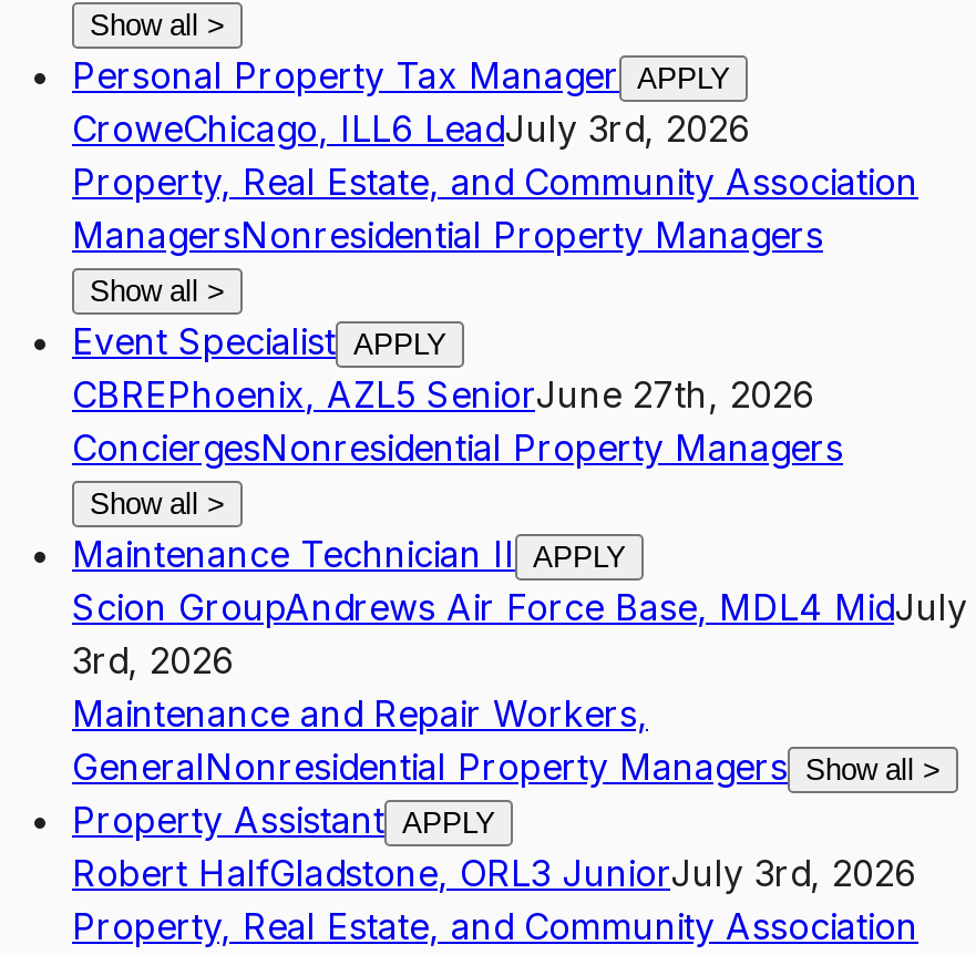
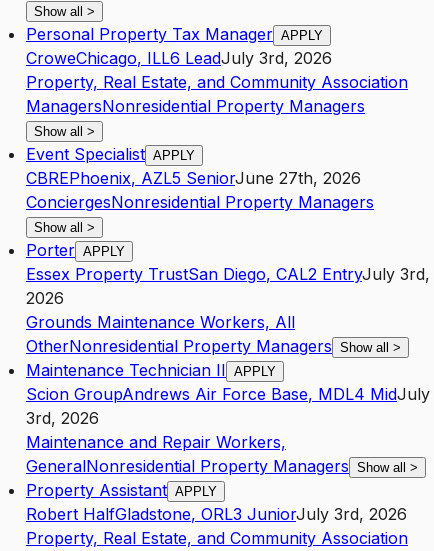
none -> [26,240,430,356] Porter APPLY | Essex Property TrustSan Diego, CAL2 EntryJuly 3rd, | 2026 | Grounds Maintenance Workers, All | OtherNonresidential Property Managers Show all>

